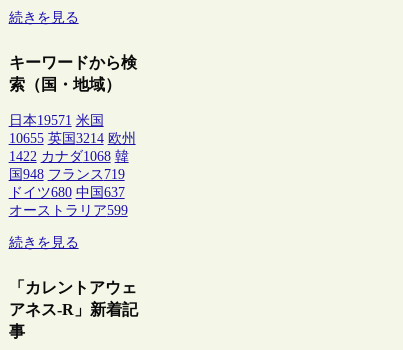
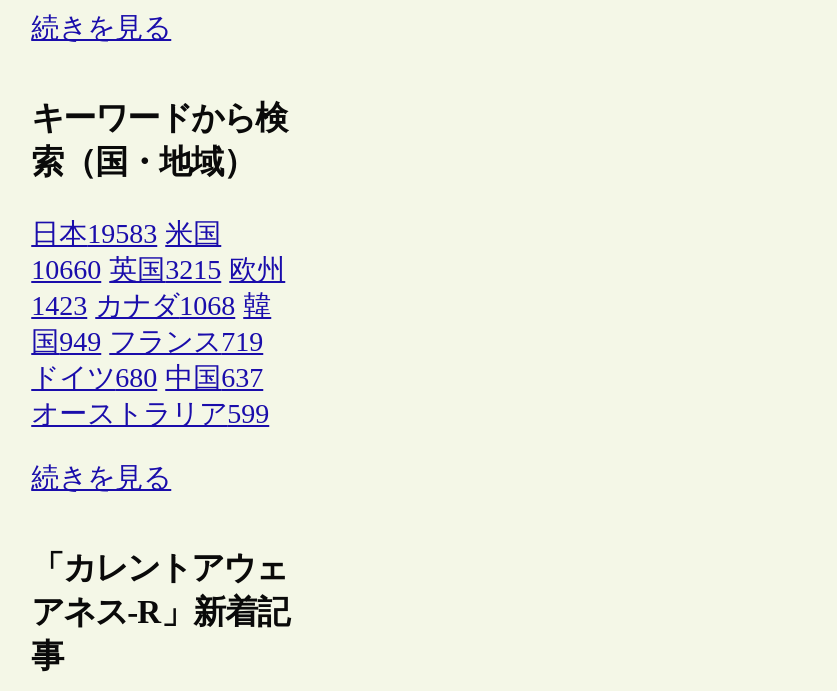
[9,113,104,128] 日本19571 米国 -> [31,219,221,249] 日本19583 米国
[9,131,136,146] 10655 英国3214 欧州 -> [31,255,285,285] 10660 英国3215 欧州
[9,149,129,164] 1422 カナダ1068 韓 -> [31,291,271,321] 1423 カナダ1068 韓
[9,167,125,182] 国948 フランス719 -> [31,327,263,357] 国949 フランス719

